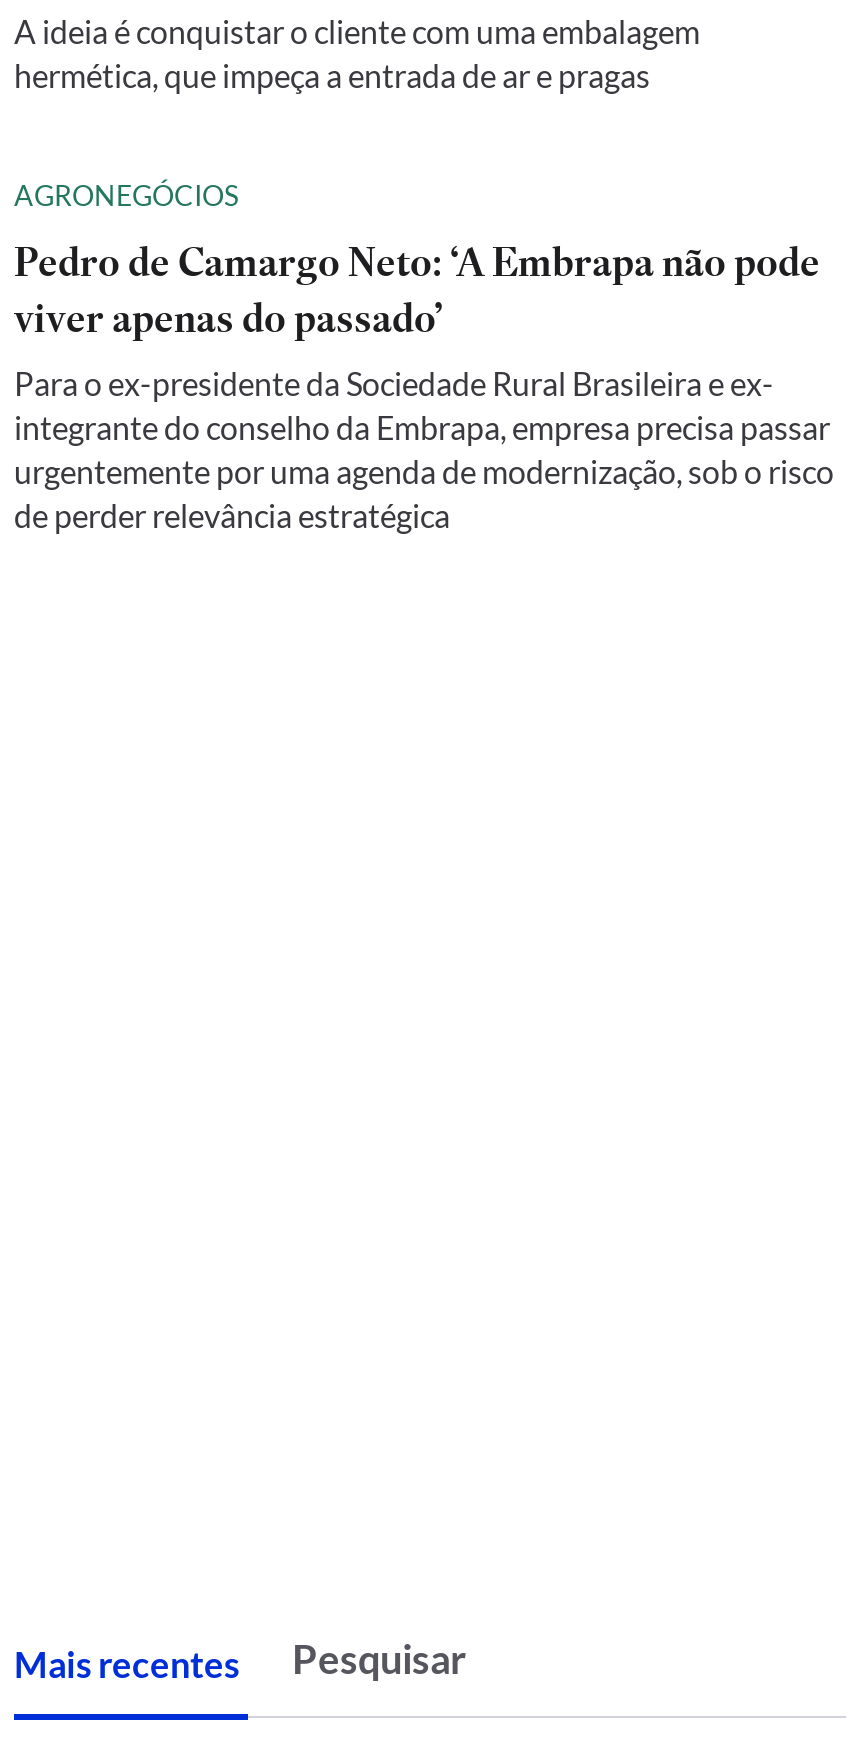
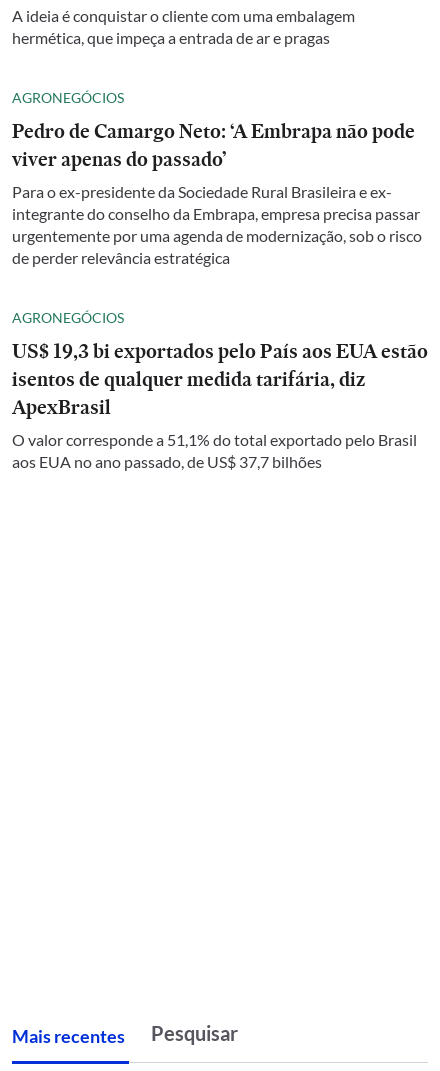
none -> [12,308,428,471] AGRONEGÓCIOS | US$ 19,3 bi exportados pelo País aos EUA estão | isentos de qualquer medida tarifária, diz | ApexBrasil | O valor corresponde a 51,1% do total exportado pelo Brasil | aos EUA no ano passado, de US$ 37,7 bilhões

